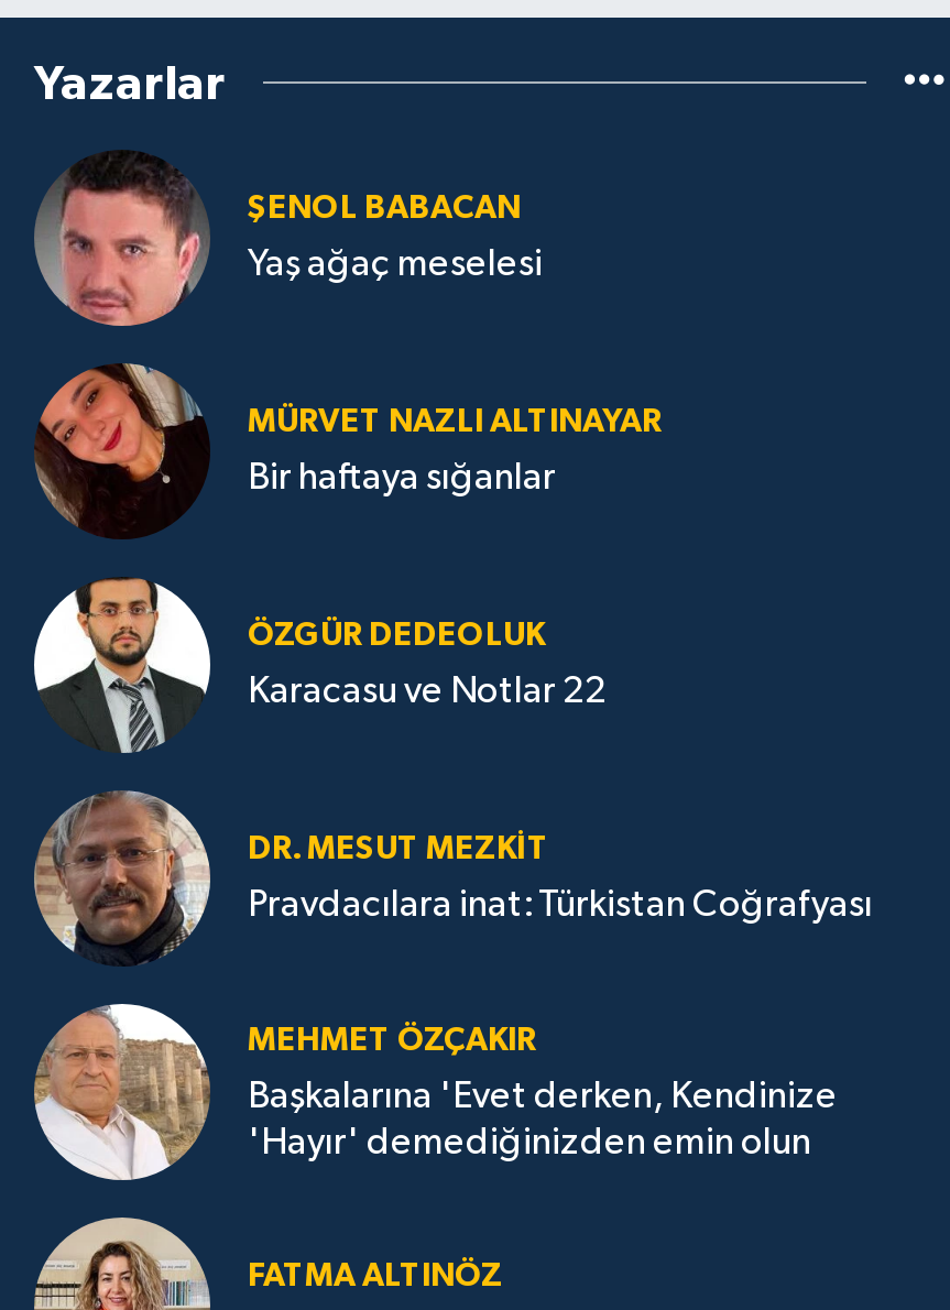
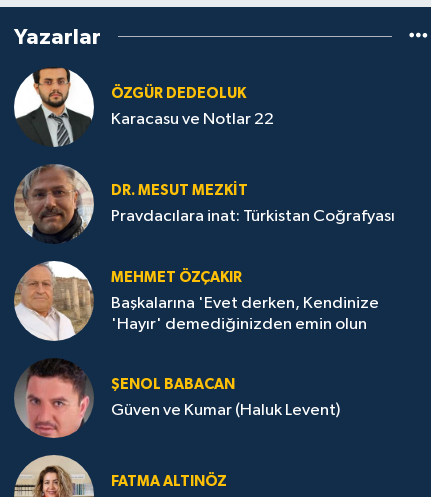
moved [36,150,521,328] -> [16,358,235,438]: [image] | ŞENOL BABACAN
[248,247,543,285] Yaş ağaç meselesi -> none
[34,363,662,535] [image] | MÜRVET NAZLI ALTINAYAR | Bir haftaya sığanlar -> none
moved [39,575,873,1162] -> [16,66,395,333]: [image] | ÖZGÜR DEDEOLUK | Karacasu ve Notlar 22 | DR. MESUT MEZKIT | Pravdacılara inat: Türkistan Coğrafyası | MEHMET ÖZÇAKIR | Başkalarına 'Evet derken, Kendinize | 'Hayır' demediğinizden emin olun
none -> [111,402,340,419] Güven ve Kumar (Haluk Levent)

